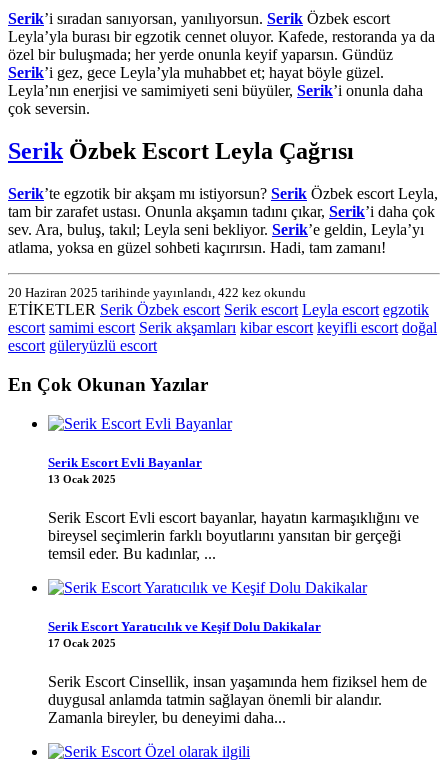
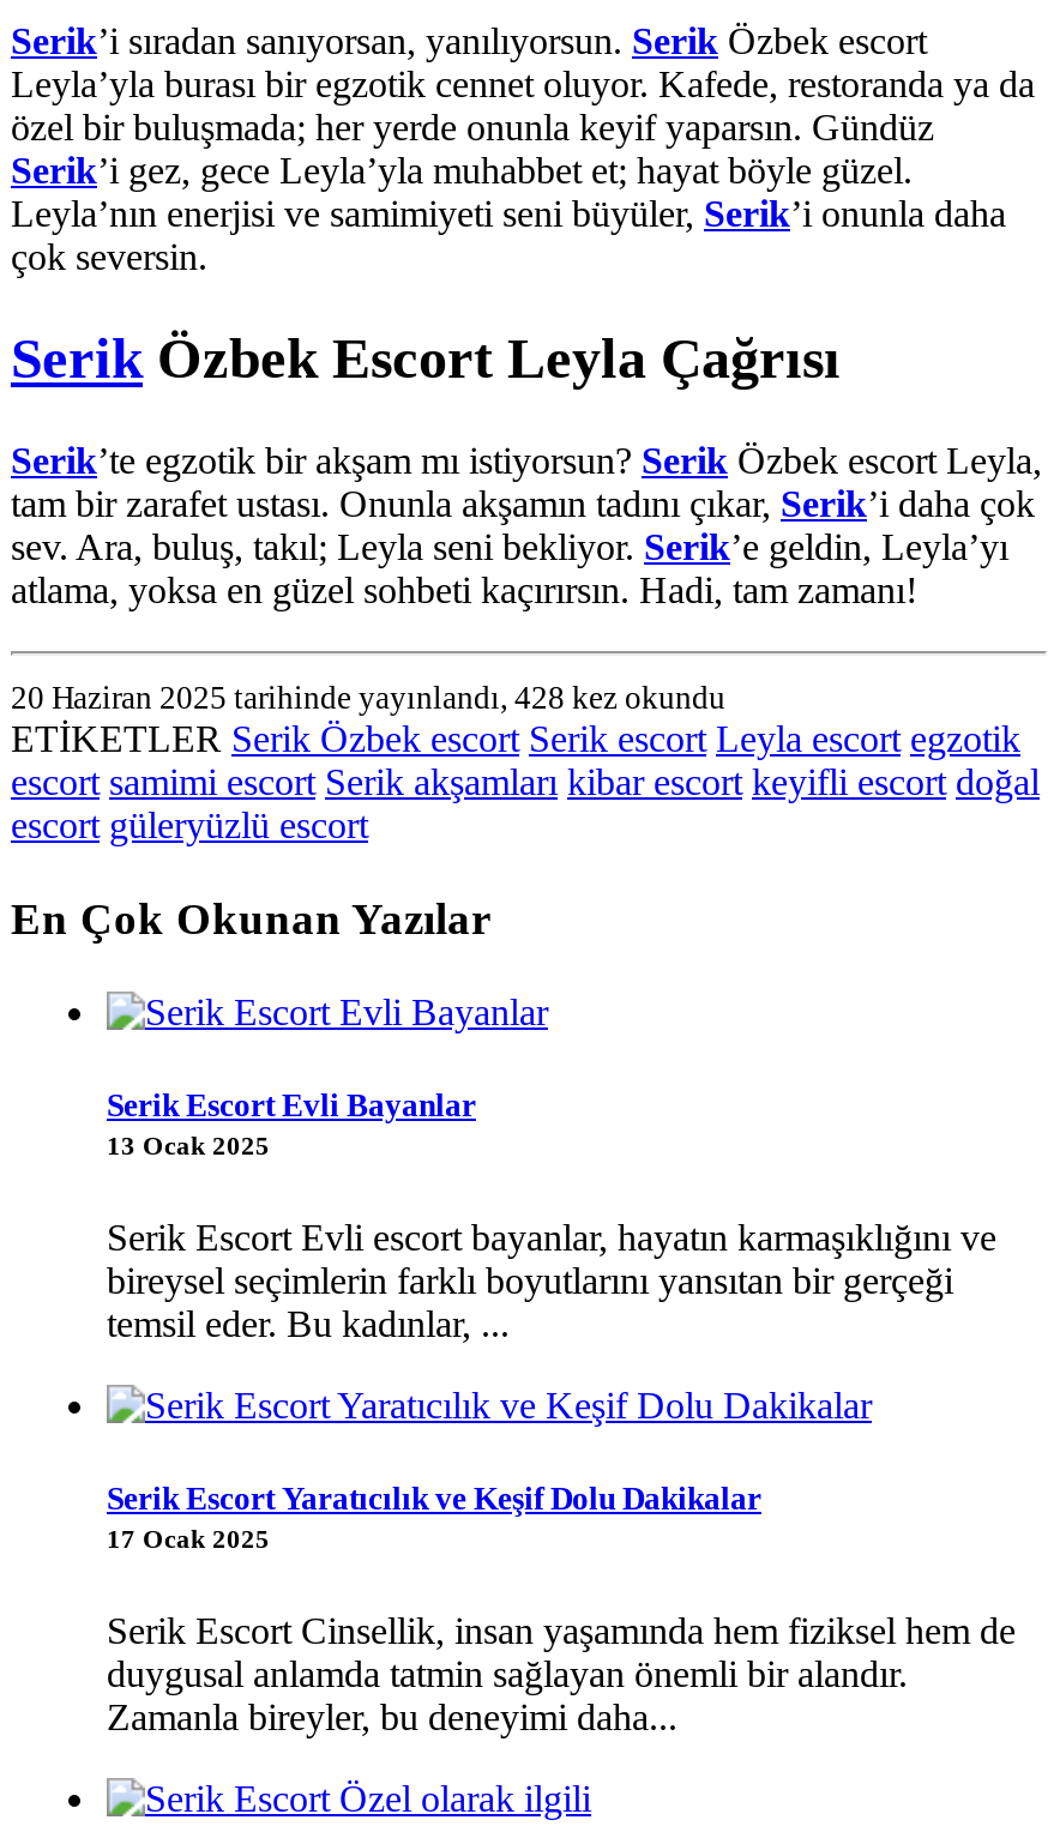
[8,285,306,300] 20 Haziran 2025 tarihinde yayınlandı, 422 kez okundu -> [11,680,725,716] 20 Haziran 2025 tarihinde yayınlandı, 428 kez okundu

